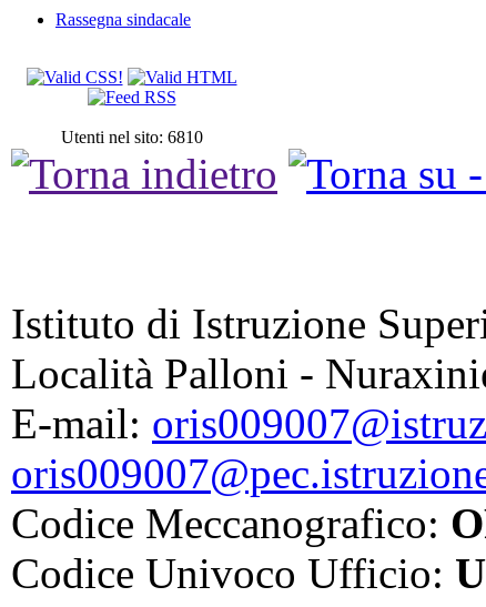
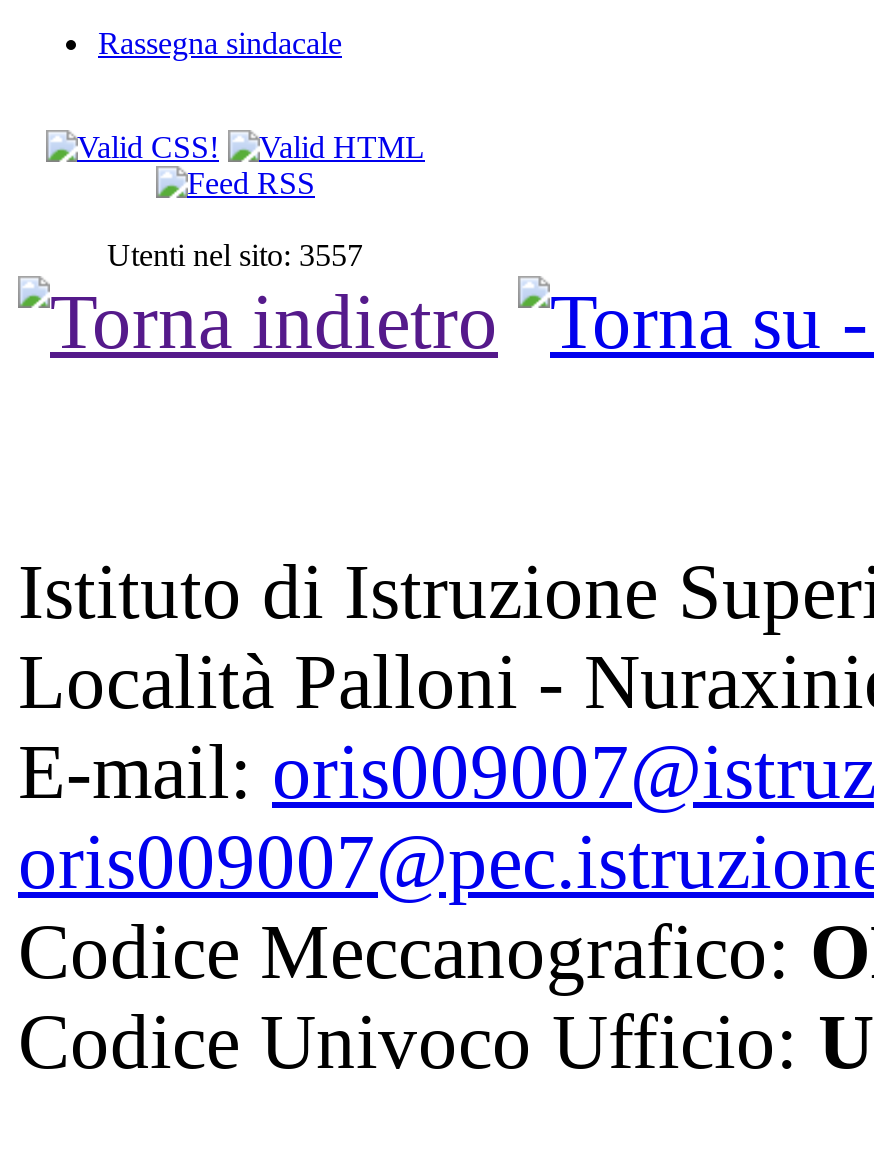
[60,128,202,147] Utenti nel sito: 6810 -> [107,239,363,273] Utenti nel sito: 3557

